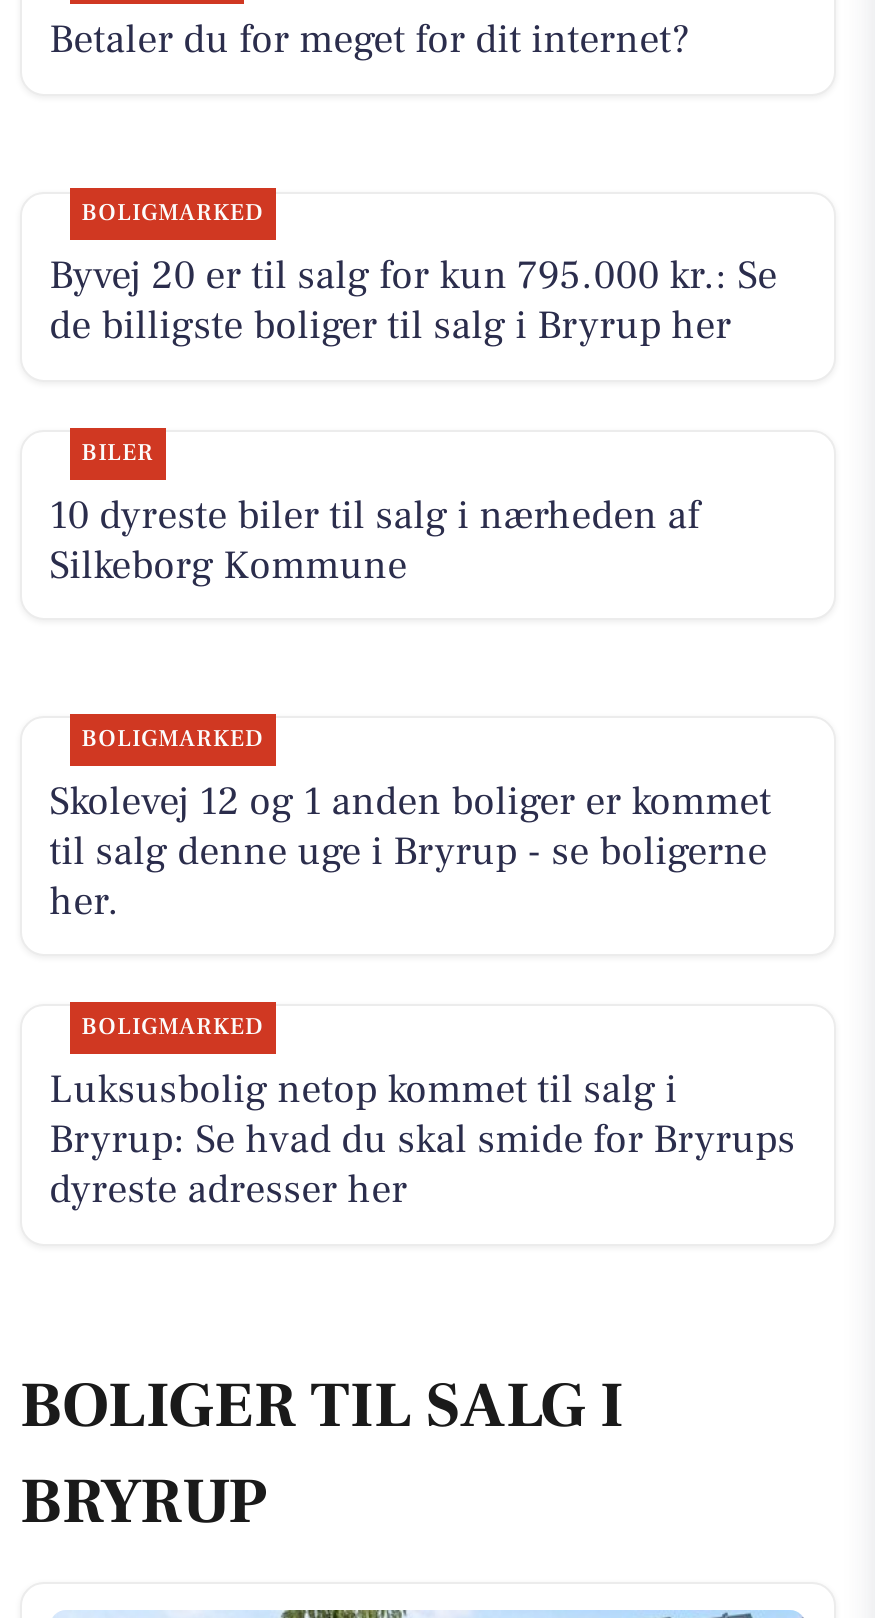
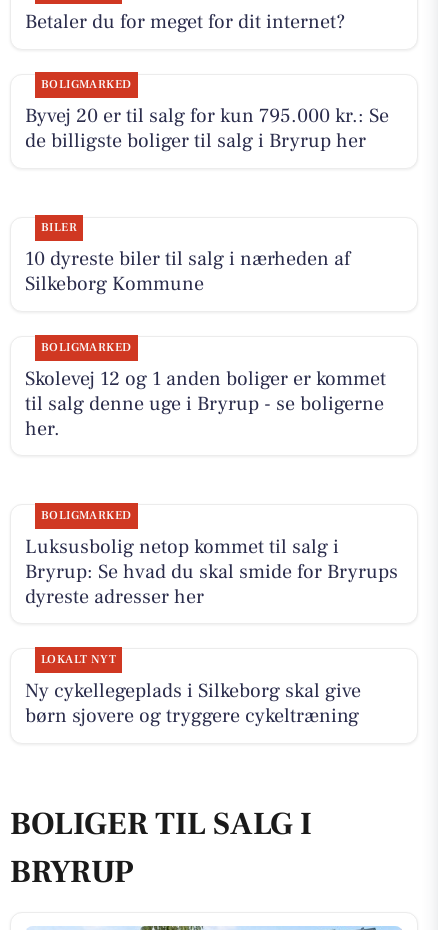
moved [49,198,777,352] -> [25,77,389,154]: BOLIGMARKED | Byvej 20 er til salg for kun 795.000 kr.: Se | de billigste boliger til salg i Bryrup her
moved [49,723,771,927] -> [25,339,386,441]: BOLIGMARKED | Skolevej 12 og 1 anden boliger er kommet | til salg denne uge i Bryrup - se boligerne | her.
none -> [25,652,361,729] LOKALT NYT | Ny cykellegeplads i Silkeborg skal give | børn sjovere og tryggere cykeltræning

